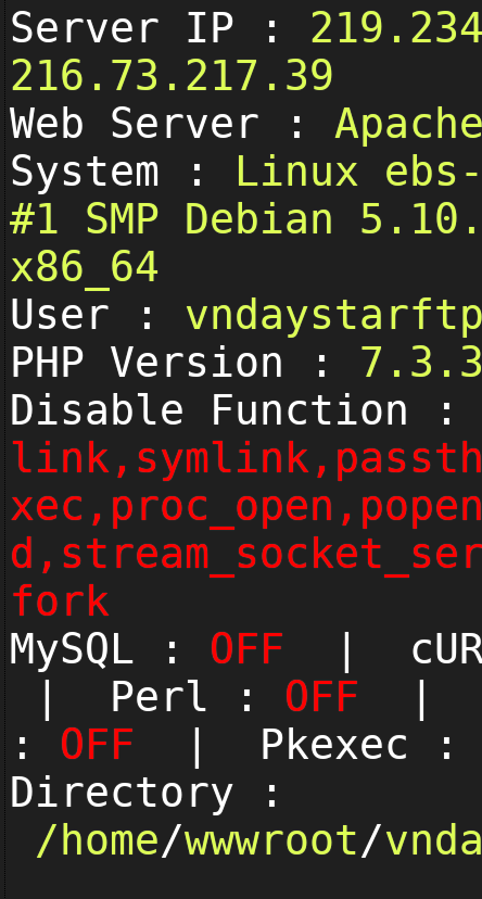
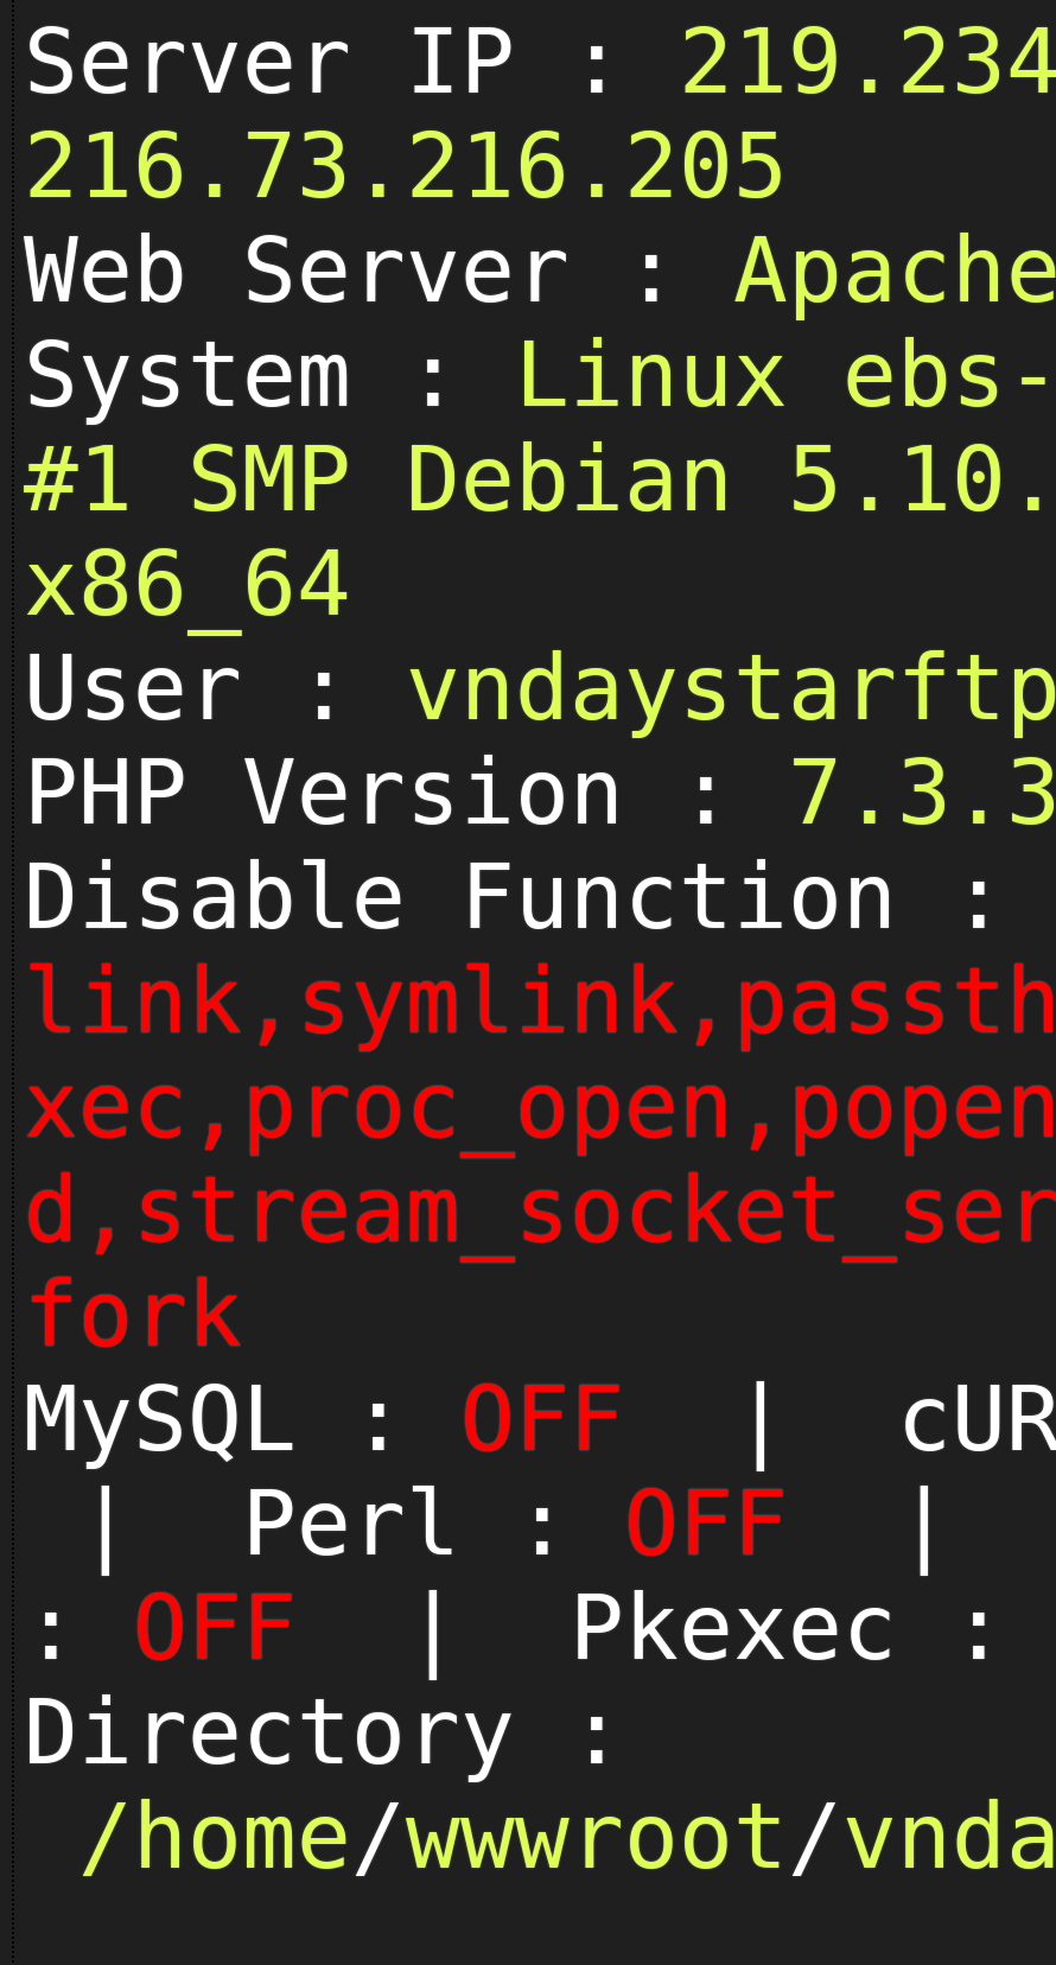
[10,52,334,100] 216.73.217.39 -> [24,114,788,218] 216.73.216.205

